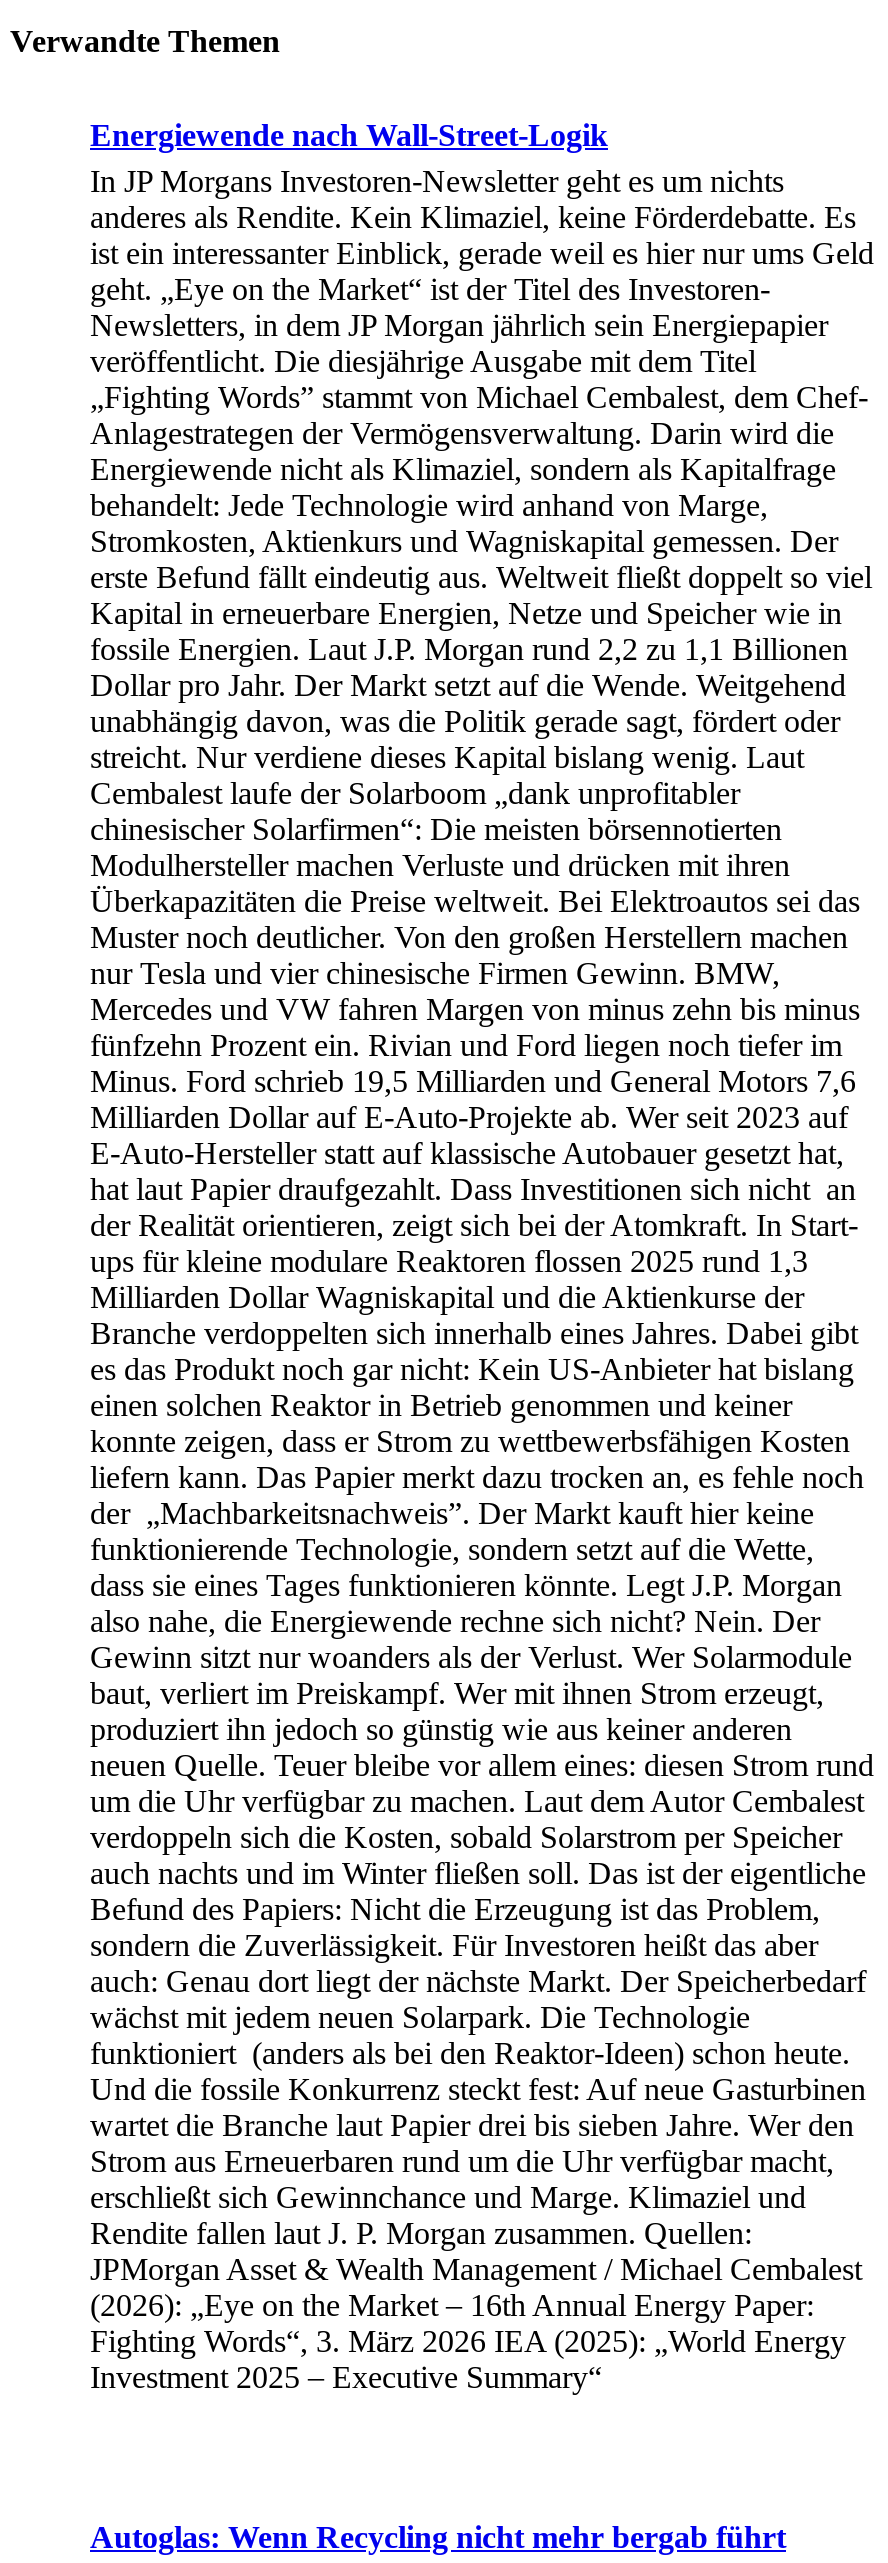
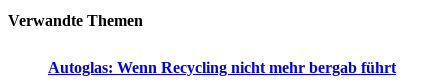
[90,118,874,2394] Energiewende nach Wall-Street-Logik | In JP Morgans Investoren-Newsletter geht es um nichts | anderes als Rendite. Kein Klimaziel, keine Förderdebatte. Es | ist ein interessanter Einblick, gerade weil es hier nur ums Geld | geht. „Eye on the Market“ ist der Titel des Investoren- | Newsletters, in dem JP Morgan jährlich sein Energiepapier | veröffentlicht. Die diesjährige Ausgabe mit dem Titel | „Fighting Words” stammt von Michael Cembalest, dem Chef- | Anlagestrategen der Vermögensverwaltung. Darin wird die | Energiewende nicht als Klimaziel, sondern als Kapitalfrage | behandelt: Jede Technologie wird anhand von Marge, | Stromkosten, Aktienkurs und Wagniskapital gemessen. Der | erste Befund fällt eindeutig aus. Weltweit fließt doppelt so viel | Kapital in erneuerbare Energien, Netze und Speicher wie in | fossile Energien. Laut J.P. Morgan rund 2,2 zu 1,1 Billionen | Dollar pro Jahr. Der Markt setzt auf die Wende. Weitgehend | unabhängig davon, was die Politik gerade sagt, fördert oder | streicht. Nur verdiene dieses Kapital bislang wenig. Laut | Cembalest laufe der Solarboom „dank unprofitabler | chinesischer Solarfirmen“: Die meisten börsennotierten | Modulhersteller machen Verluste und drücken mit ihren | Überkapazitäten die Preise weltweit. Bei Elektroautos sei das | Muster noch deutlicher. Von den großen Herstellern machen | nur Tesla und vier chinesische Firmen Gewinn. BMW, | Mercedes und VW fahren Margen von minus zehn bis minus | fünfzehn Prozent ein. Rivian und Ford liegen noch tiefer im | Minus. Ford schrieb 19,5 Milliarden und General Motors 7,6 | Milliarden Dollar auf E-Auto-Projekte ab. Wer seit 2023 auf | E-Auto-Hersteller statt auf klassische Autobauer gesetzt hat, | hat laut Papier draufgezahlt. Dass Investitionen sich nicht an | der Realität orientieren, zeigt sich bei der Atomkraft. In Start- | ups für kleine modulare Reaktoren flossen 2025 rund 1,3 | Milliarden Dollar Wagniskapital und die Aktienkurse der | Branche verdoppelten sich innerhalb eines Jahres. Dabei gibt | es das Produkt noch gar nicht: Kein US-Anbieter hat bislang | einen solchen Reaktor in Betrieb genommen und keiner | konnte zeigen, dass er Strom zu wettbewerbsfähigen Kosten | liefern kann. Das Papier merkt dazu trocken an, es fehle noch | der „Machbarkeitsnachweis”. Der Markt kauft hier keine | funktionierende Technologie, sondern setzt auf die Wette, | dass sie eines Tages funktionieren könnte. Legt J.P. Morgan | also nahe, die Energiewende rechne sich nicht? Nein. Der | Gewinn sitzt nur woanders als der Verlust. Wer Solarmodule | baut, verliert im Preiskampf. Wer mit ihnen Strom erzeugt, | produziert ihn jedoch so günstig wie aus keiner anderen | neuen Quelle. Teuer bleibe vor allem eines: diesen Strom rund | um die Uhr verfügbar zu machen. Laut dem Autor Cembalest | verdoppeln sich die Kosten, sobald Solarstrom per Speicher | auch nachts und im Winter fließen soll. Das ist der eigentliche | Befund des Papiers: Nicht die Erzeugung ist das Problem, | sondern die Zuverlässigkeit. Für Investoren heißt das aber | auch: Genau dort liegt der nächste Markt. Der Speicherbedarf | wächst mit jedem neuen Solarpark. Die Technologie | funktioniert (anders als bei den Reaktor-Ideen) schon heute. | Und die fossile Konkurrenz steckt fest: Auf neue Gasturbinen | wartet die Branche laut Papier drei bis sieben Jahre. Wer den | Strom aus Erneuerbaren rund um die Uhr verfügbar macht, | erschließt sich Gewinnchance und Marge. Klimaziel und | Rendite fallen laut J. P. Morgan zusammen. Quellen: | JPMorgan Asset & Wealth Management / Michael Cembalest | (2026): „Eye on the Market – 16th Annual Energy Paper: | Fighting Words“, 3. März 2026 IEA (2025): „World Energy | Investment 2025 – Executive Summary“ -> none

